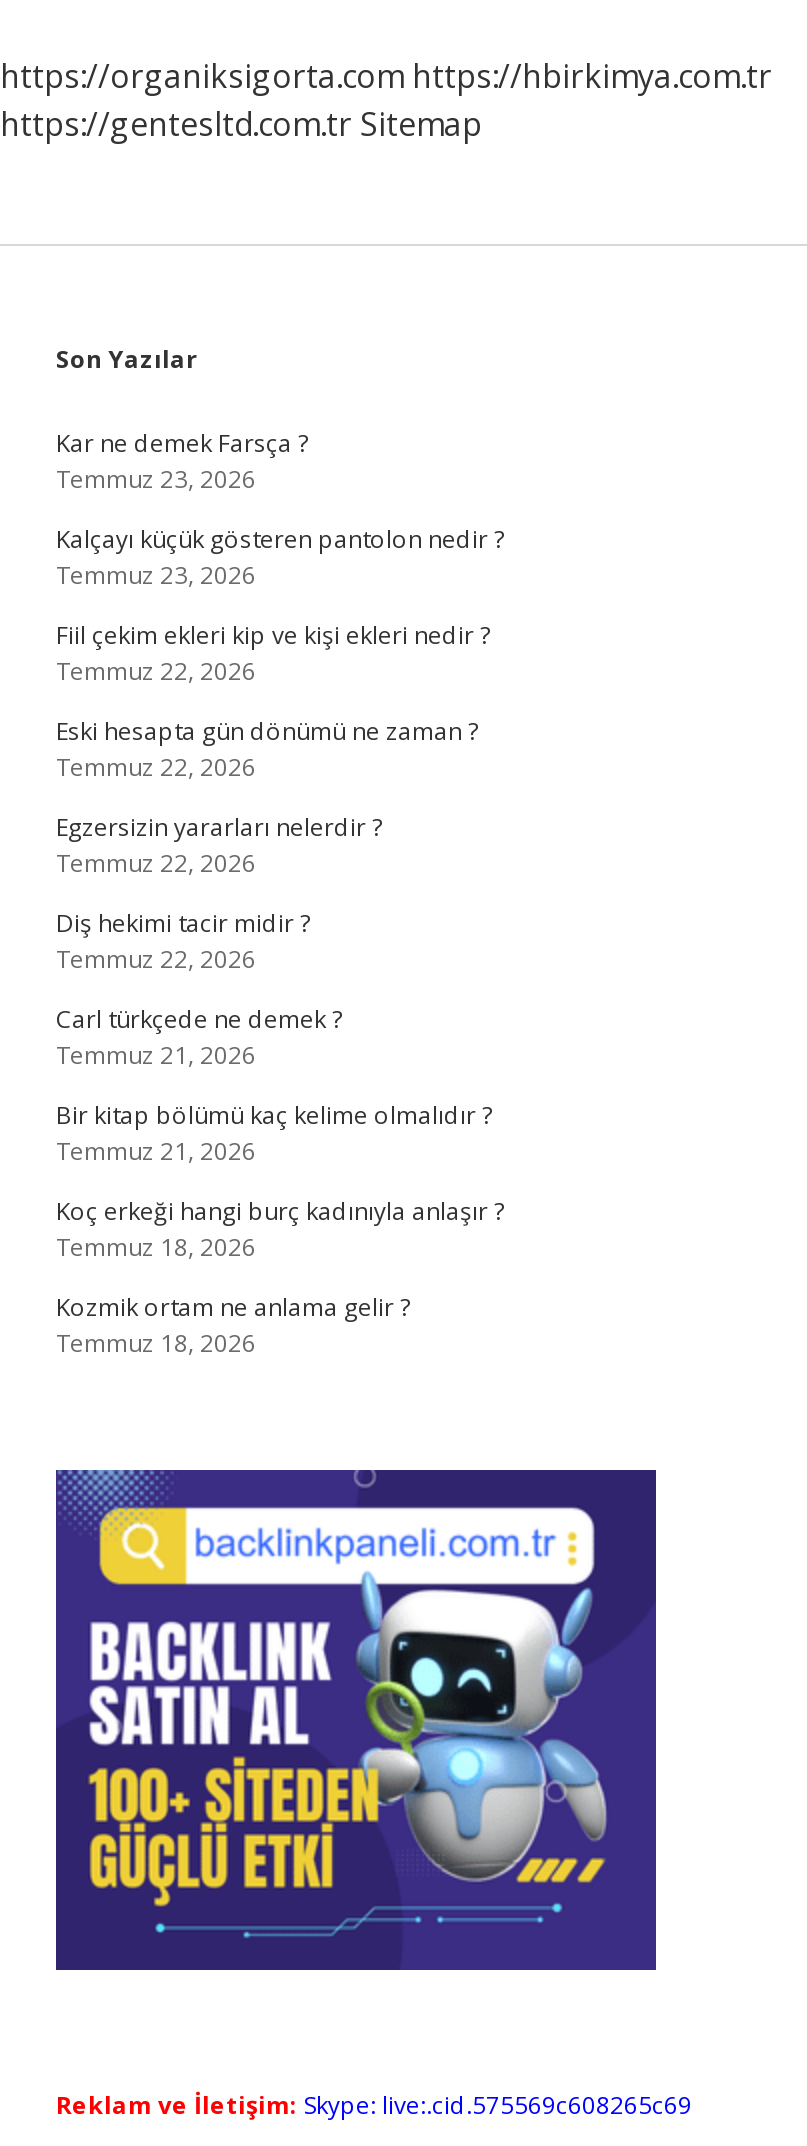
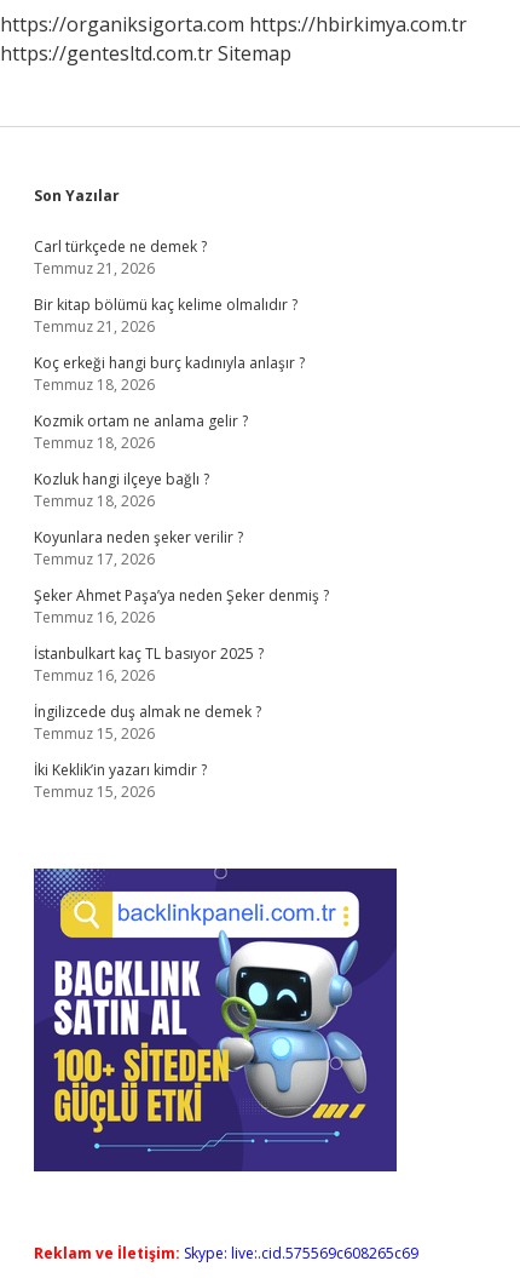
[56,426,504,976] Kar ne demek Farsça ? | Temmuz 23, 2026 | Kalçayı küçük gösteren pantolon nedir ? | Temmuz 23, 2026 | Fiil çekim ekleri kip ve kişi ekleri nedir ? | Temmuz 22, 2026 | Eski hesapta gün dönümü ne zaman ? | Temmuz 22, 2026 | Egzersizin yararları nelerdir ? | Temmuz 22, 2026 | Diş hekimi tacir midir ? | Temmuz 22, 2026 -> none
moved [56,1002,504,1360] -> [34,236,305,453]: Carl türkçede ne demek ? | Temmuz 21, 2026 | Bir kitap bölümü kaç kelime olmalıdır ? | Temmuz 21, 2026 | Koç erkeği hangi burç kadınıyla anlaşır ? | Temmuz 18, 2026 | Kozmik ortam ne anlama gelir ? | Temmuz 18, 2026
none -> [34,469,329,802] Kozluk hangi ilçeye bağlı ? | Temmuz 18, 2026 | Koyunlara neden şeker verilir ? | Temmuz 17, 2026 | Şeker Ahmet Paşa’ya neden Şeker denmiş ? | Temmuz 16, 2026 | İstanbulkart kaç TL basıyor 2025 ? | Temmuz 16, 2026 | İngilizcede duş almak ne demek ? | Temmuz 15, 2026 | İki Keklik’in yazarı kimdir ? | Temmuz 15, 2026

